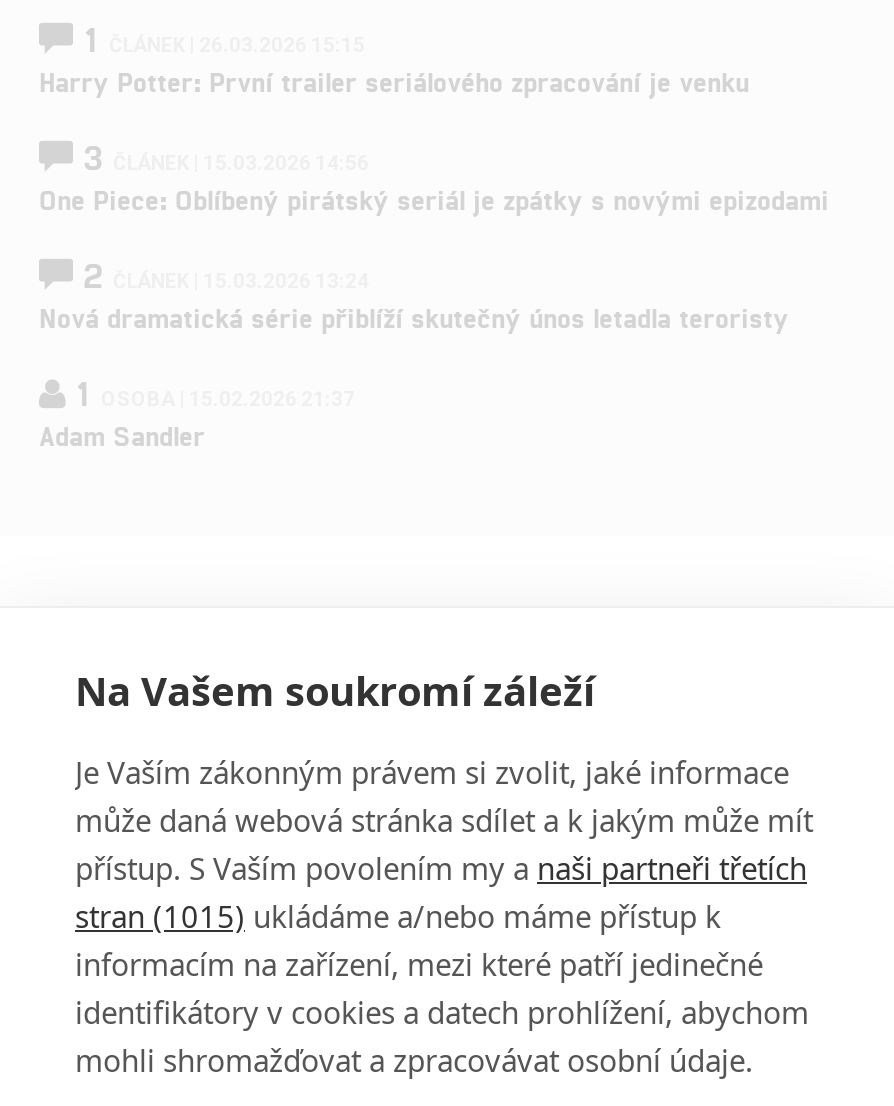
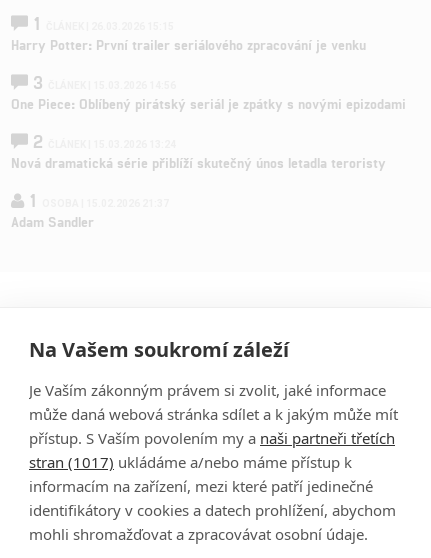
[75,896,721,936] stran (1015) ukládáme a/nebo máme přístup k -> [29,452,352,472] stran (1017) ukládáme a/nebo máme přístup k

